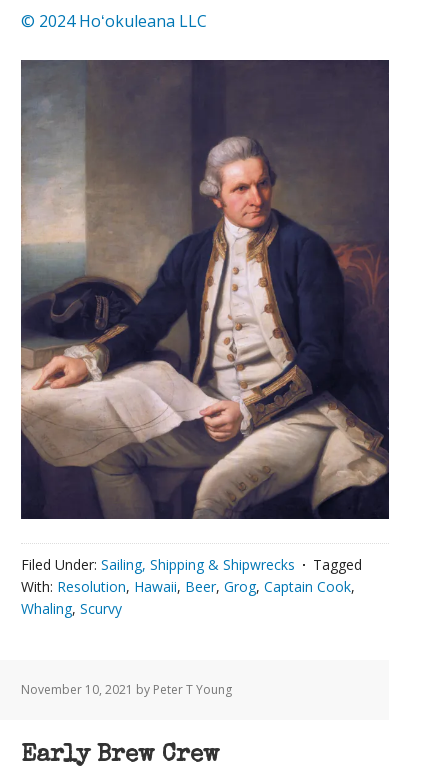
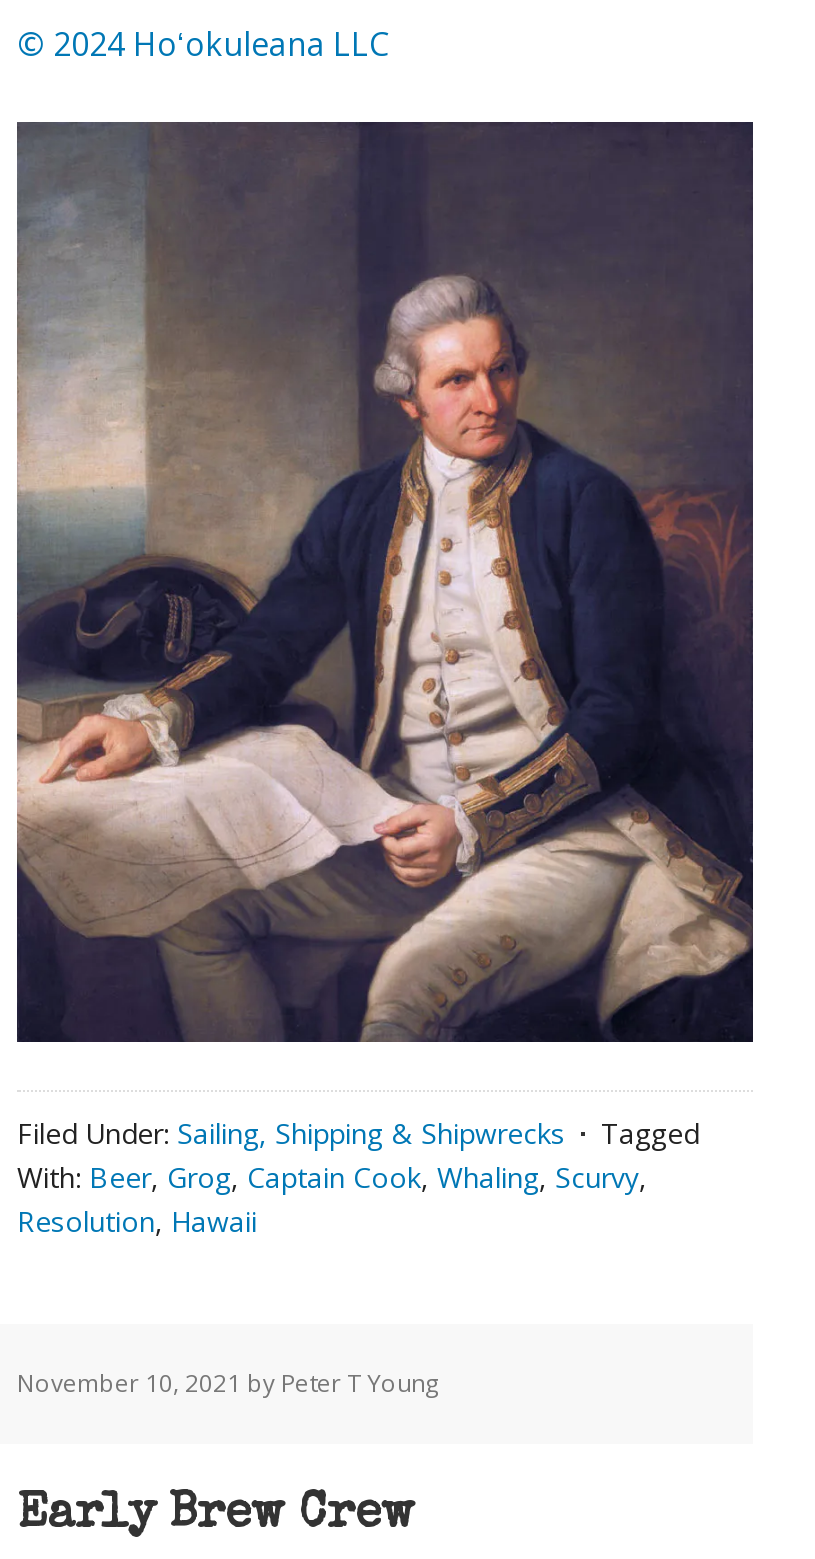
[21,577,355,618] With: Resolution, Hawaii, Beer, Grog, Captain Cook, | Whaling, Scurvy -> [17,1157,647,1239] With: Beer, Grog, Captain Cook, Whaling, Scurvy, | Resolution, Hawaii

